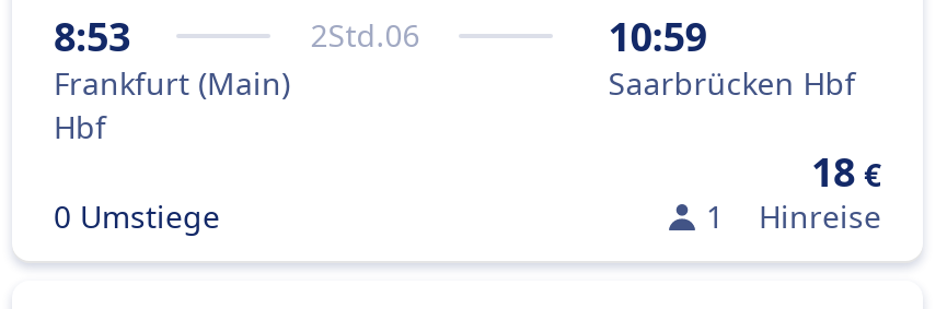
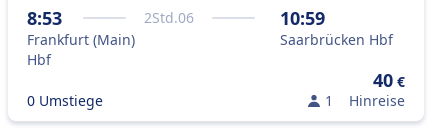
[811,145,881,198] 18 € -> [373,68,405,92] 40 €

